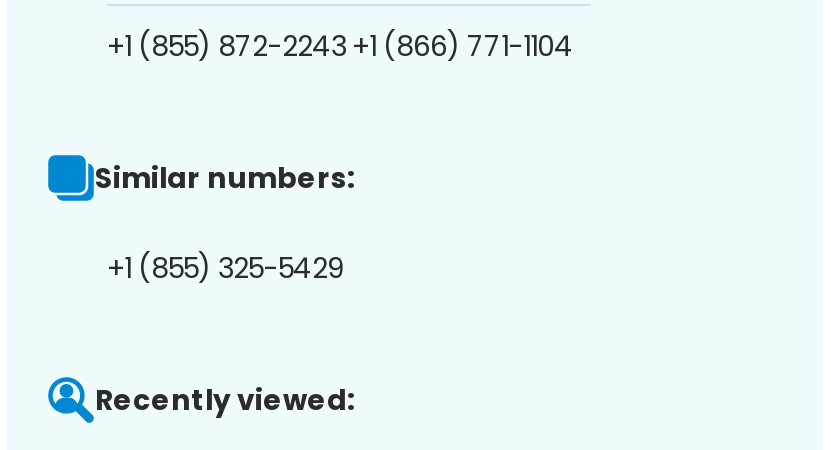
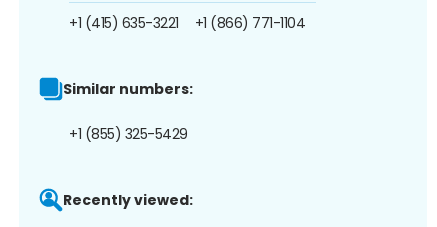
[107,25,573,65] +1 (855) 872-2243 +1 (866) 771-1104 -> [69,12,305,32] +1 (415) 635-3221 +1 (866) 771-1104

